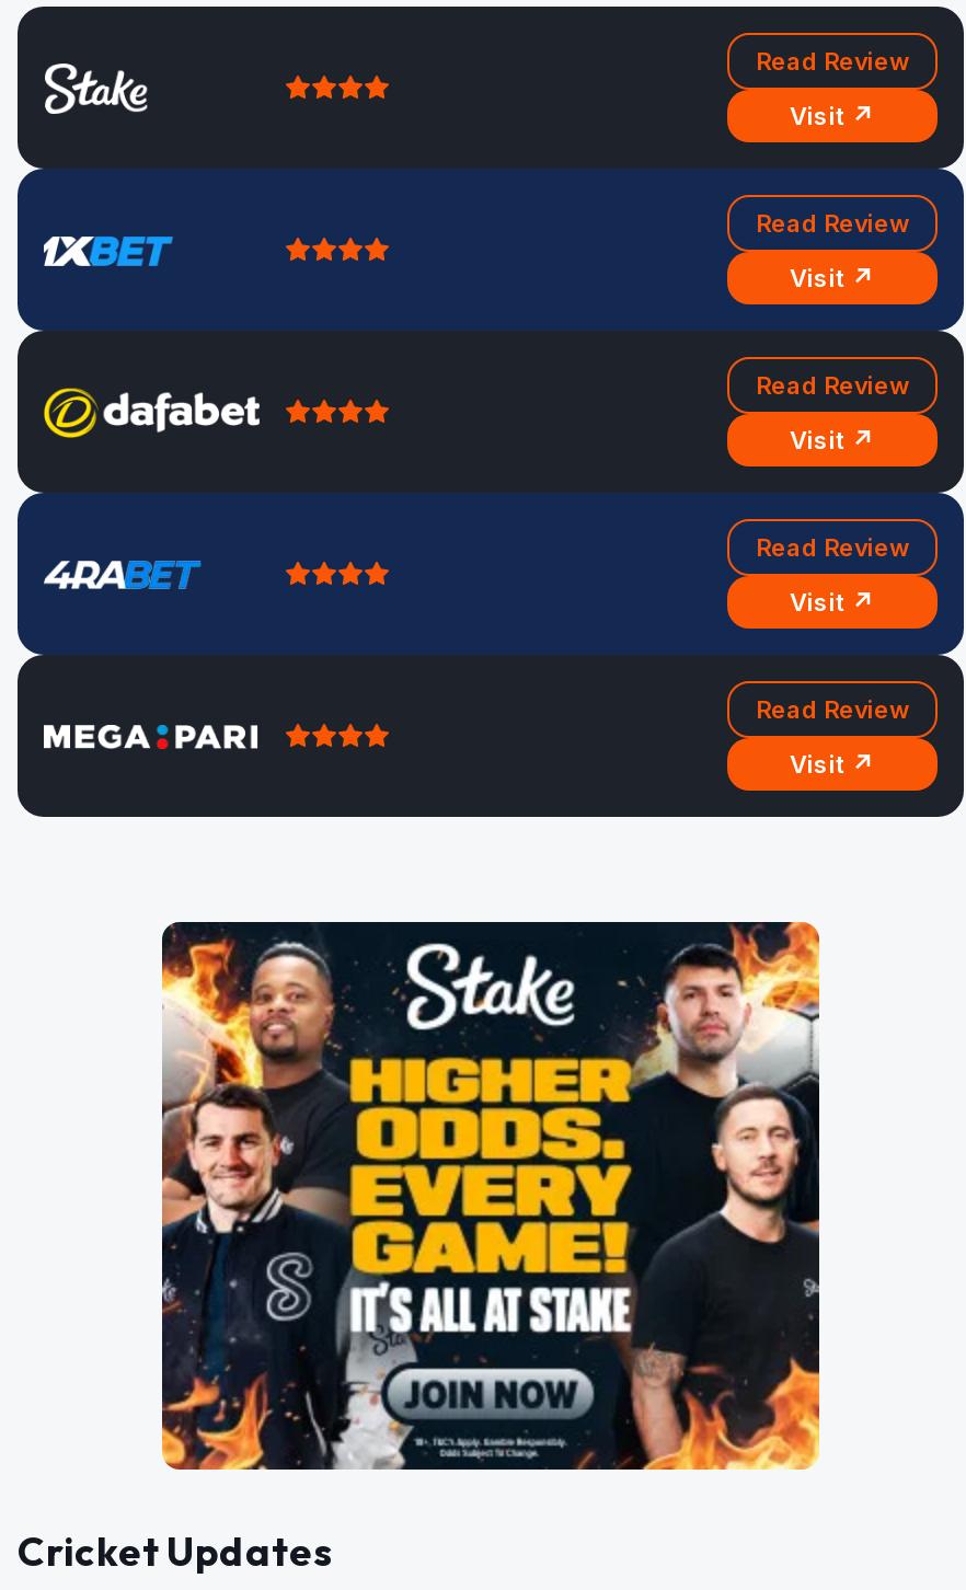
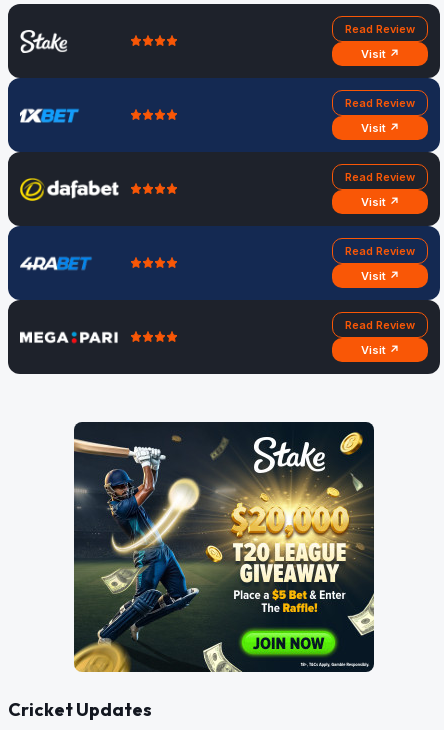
[160,920,821,1472] [image] -> [73,421,375,673] [image]

